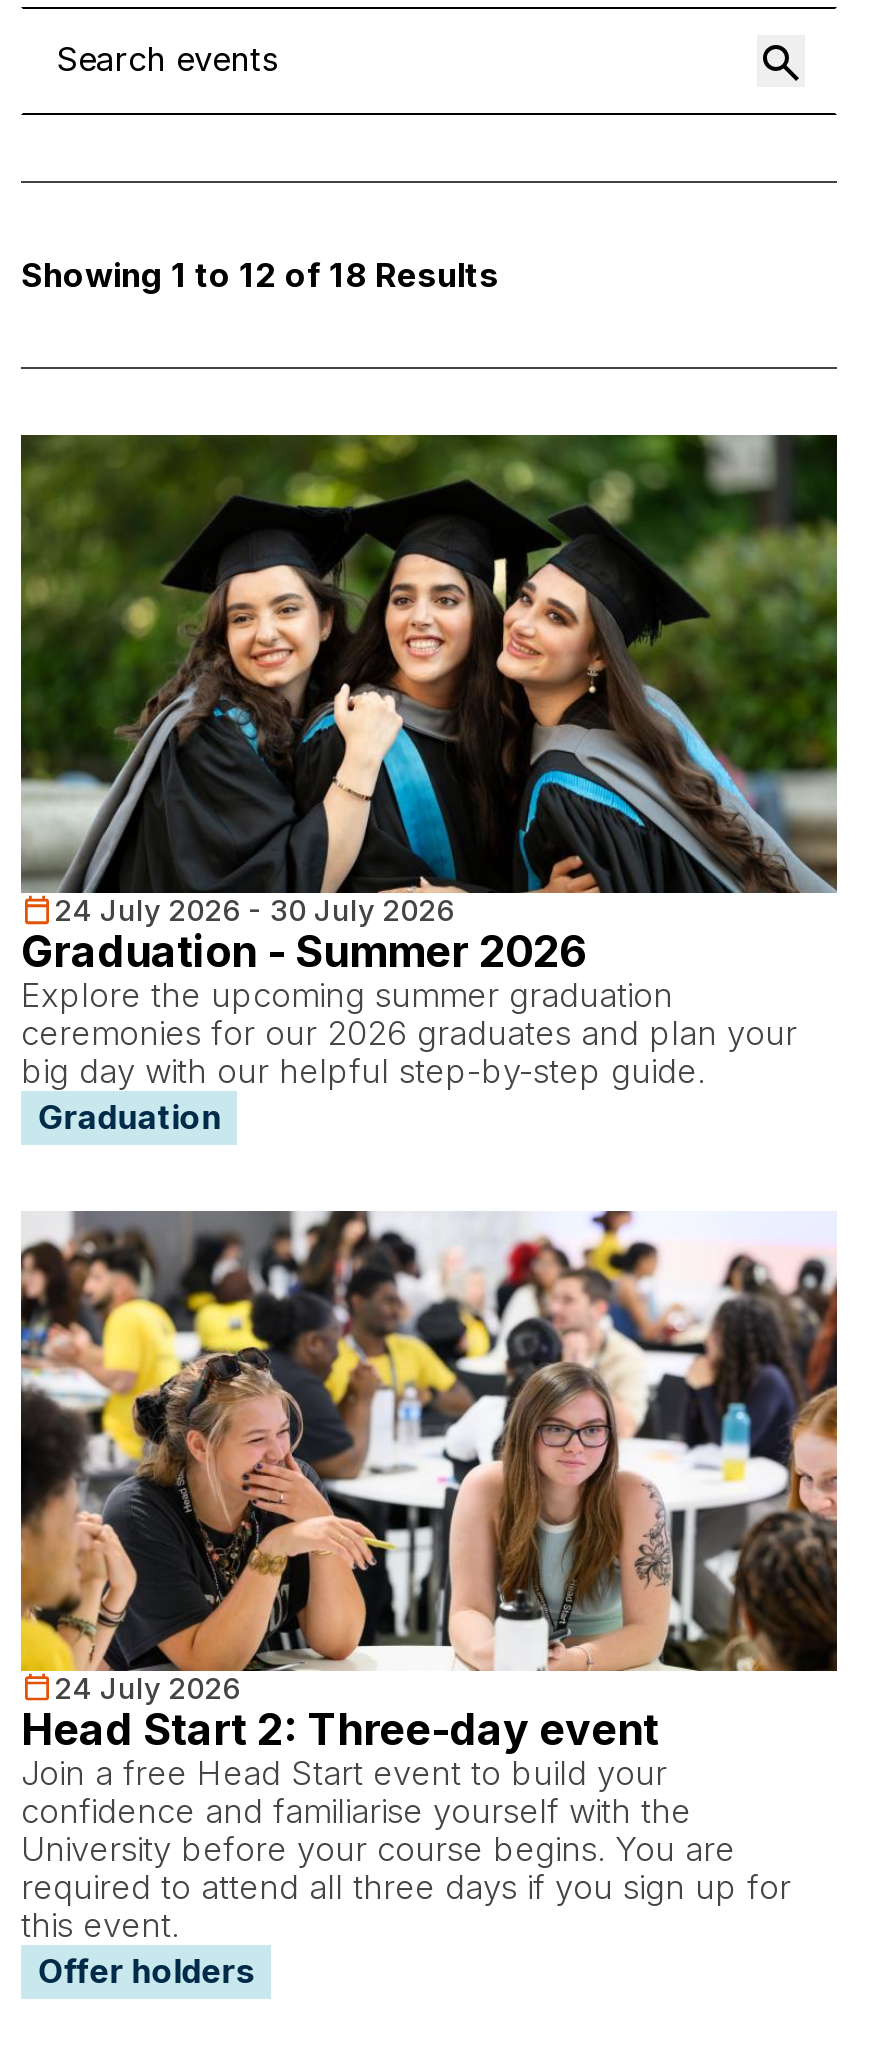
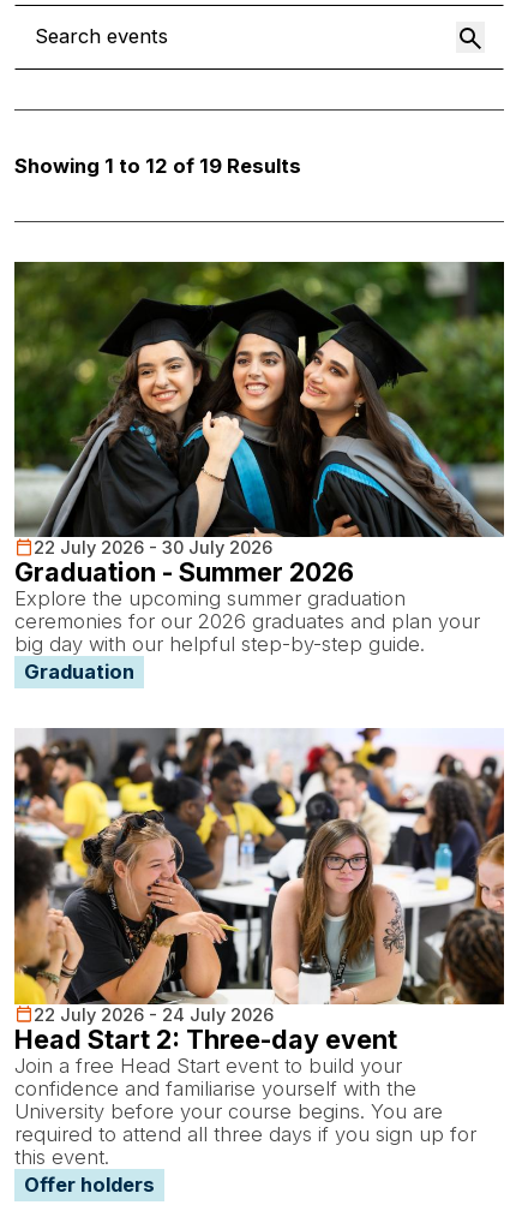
[21,254,499,294] Showing 1 to 12 of 18 Results -> [14,153,301,177] Showing 1 to 12 of 19 Results
[54,893,454,927] 24 July 2026 - 30 July 2026 -> [34,537,273,558] 22 July 2026 - 30 July 2026
[54,1671,240,1705] 24 July 2026 -> [34,1004,274,1025] 22 July 2026 - 24 July 2026

